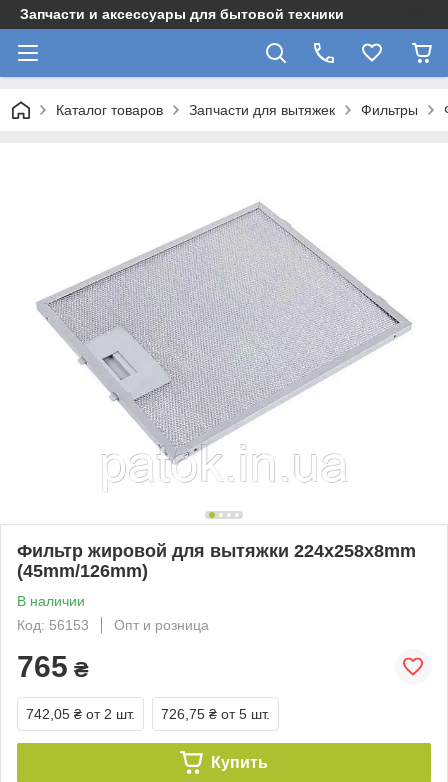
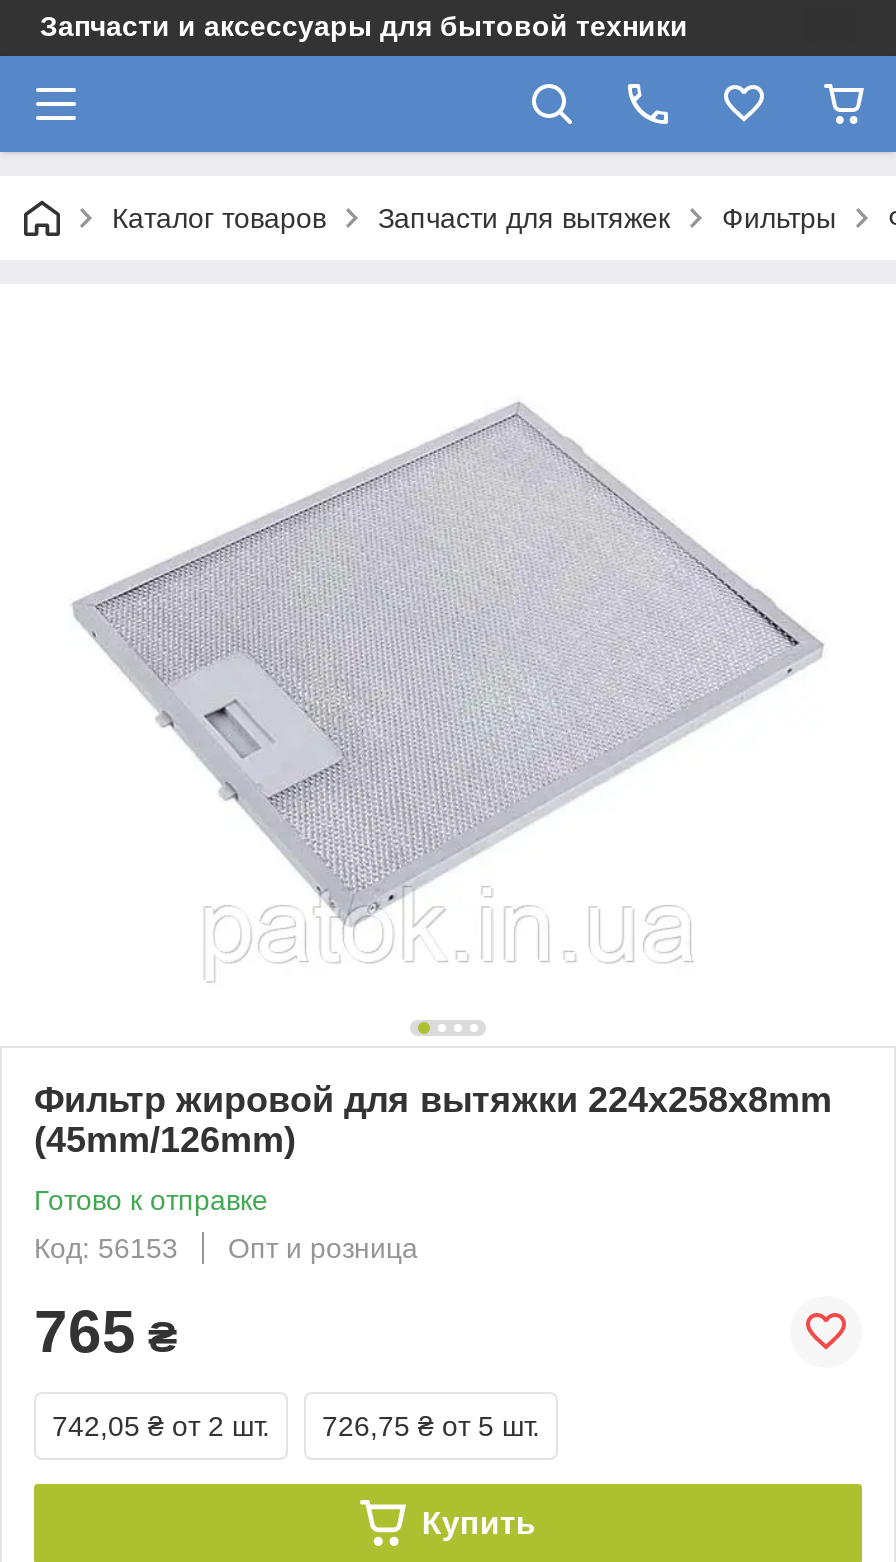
[17,593,85,609] В наличии -> [34,1184,268,1216] Готово к отправке

